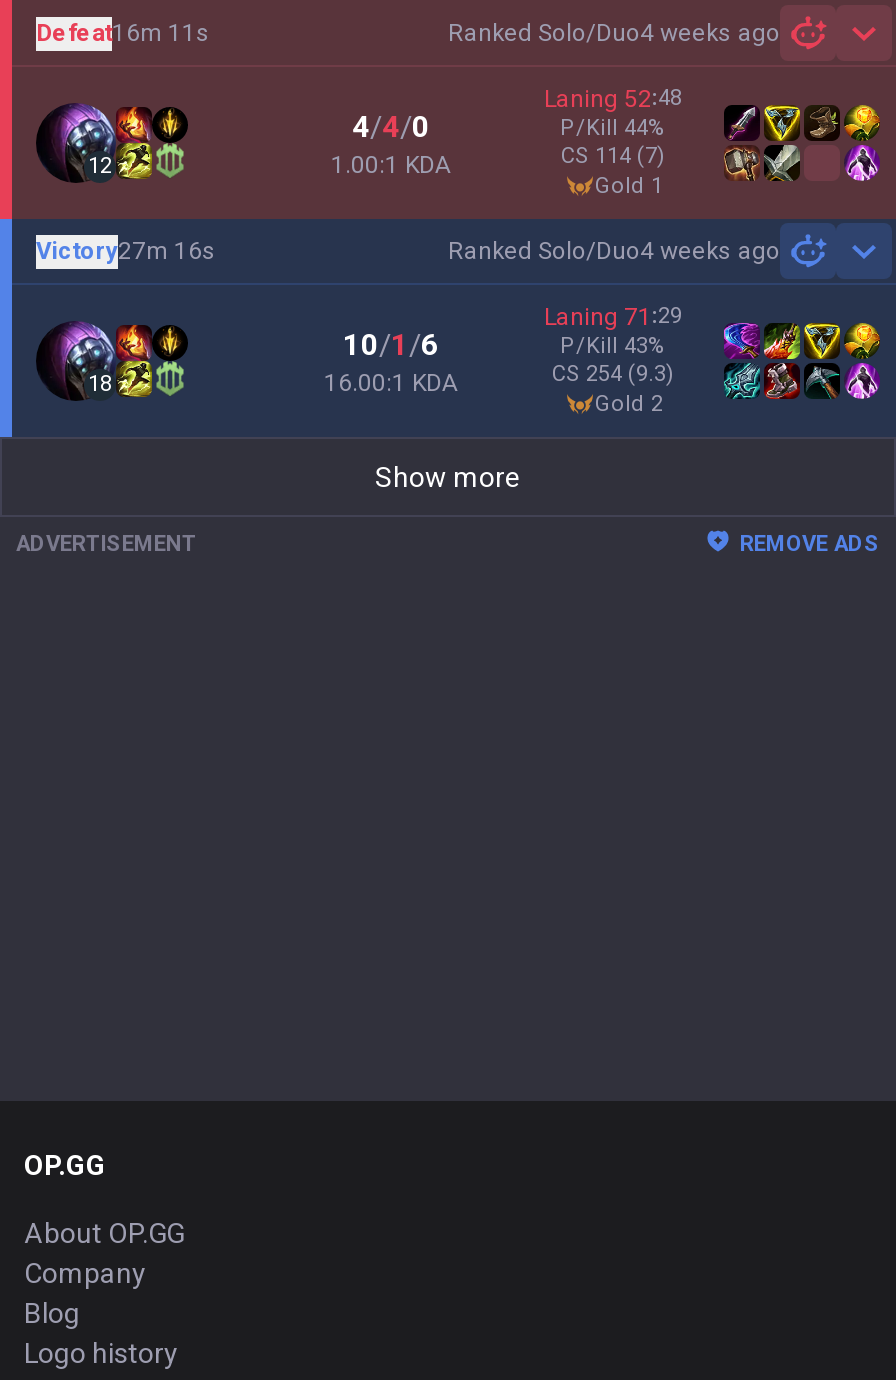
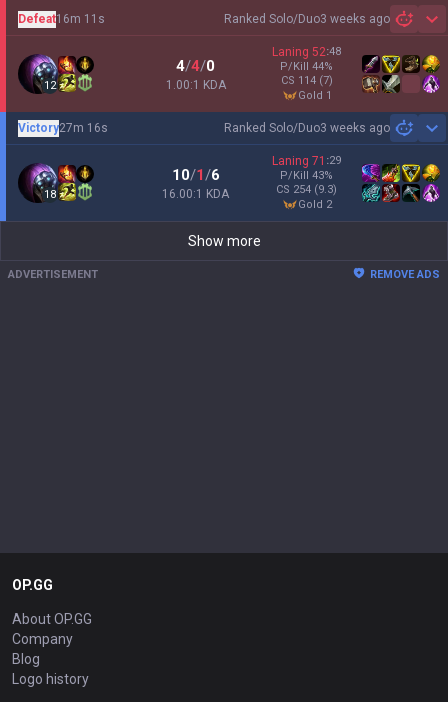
[448,18,780,47] Ranked Solo/Duo4 weeks ago -> [224,11,390,26] Ranked Solo/Duo3 weeks ago
[448,236,780,265] Ranked Solo/Duo4 weeks ago -> [224,120,390,135] Ranked Solo/Duo3 weeks ago

